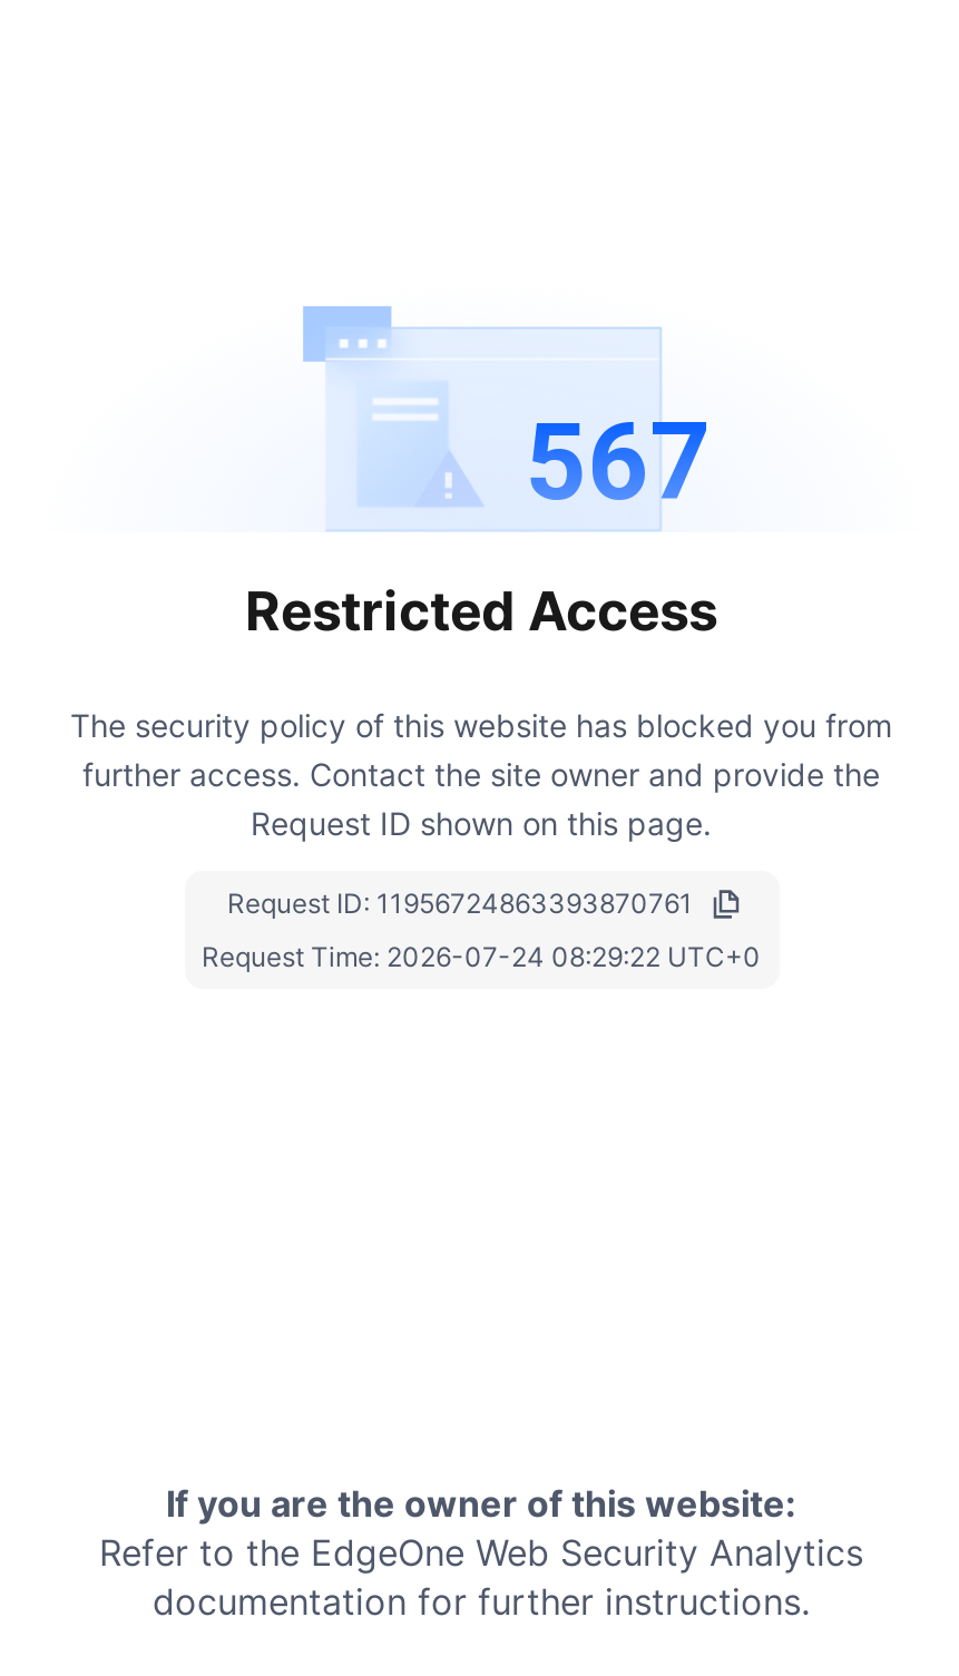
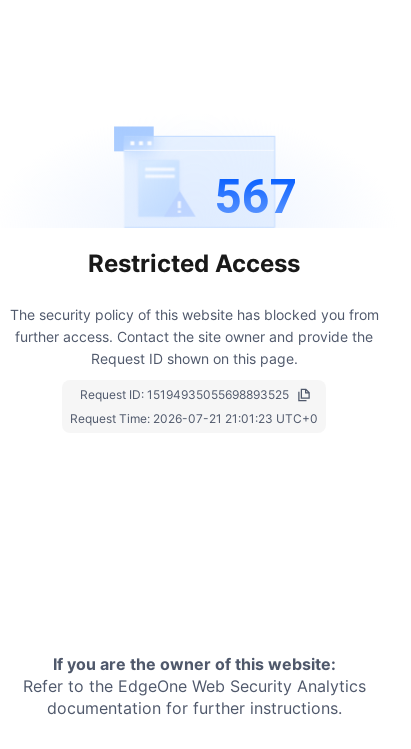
[227,886,693,919] Request ID: 11956724863393870761 -> [80,387,289,402] Request ID: 15194935055698893525
[202,939,761,972] Request Time: 2026-07-24 08:29:22 UTC+0 -> [70,411,318,426] Request Time: 2026-07-21 21:01:23 UTC+0

